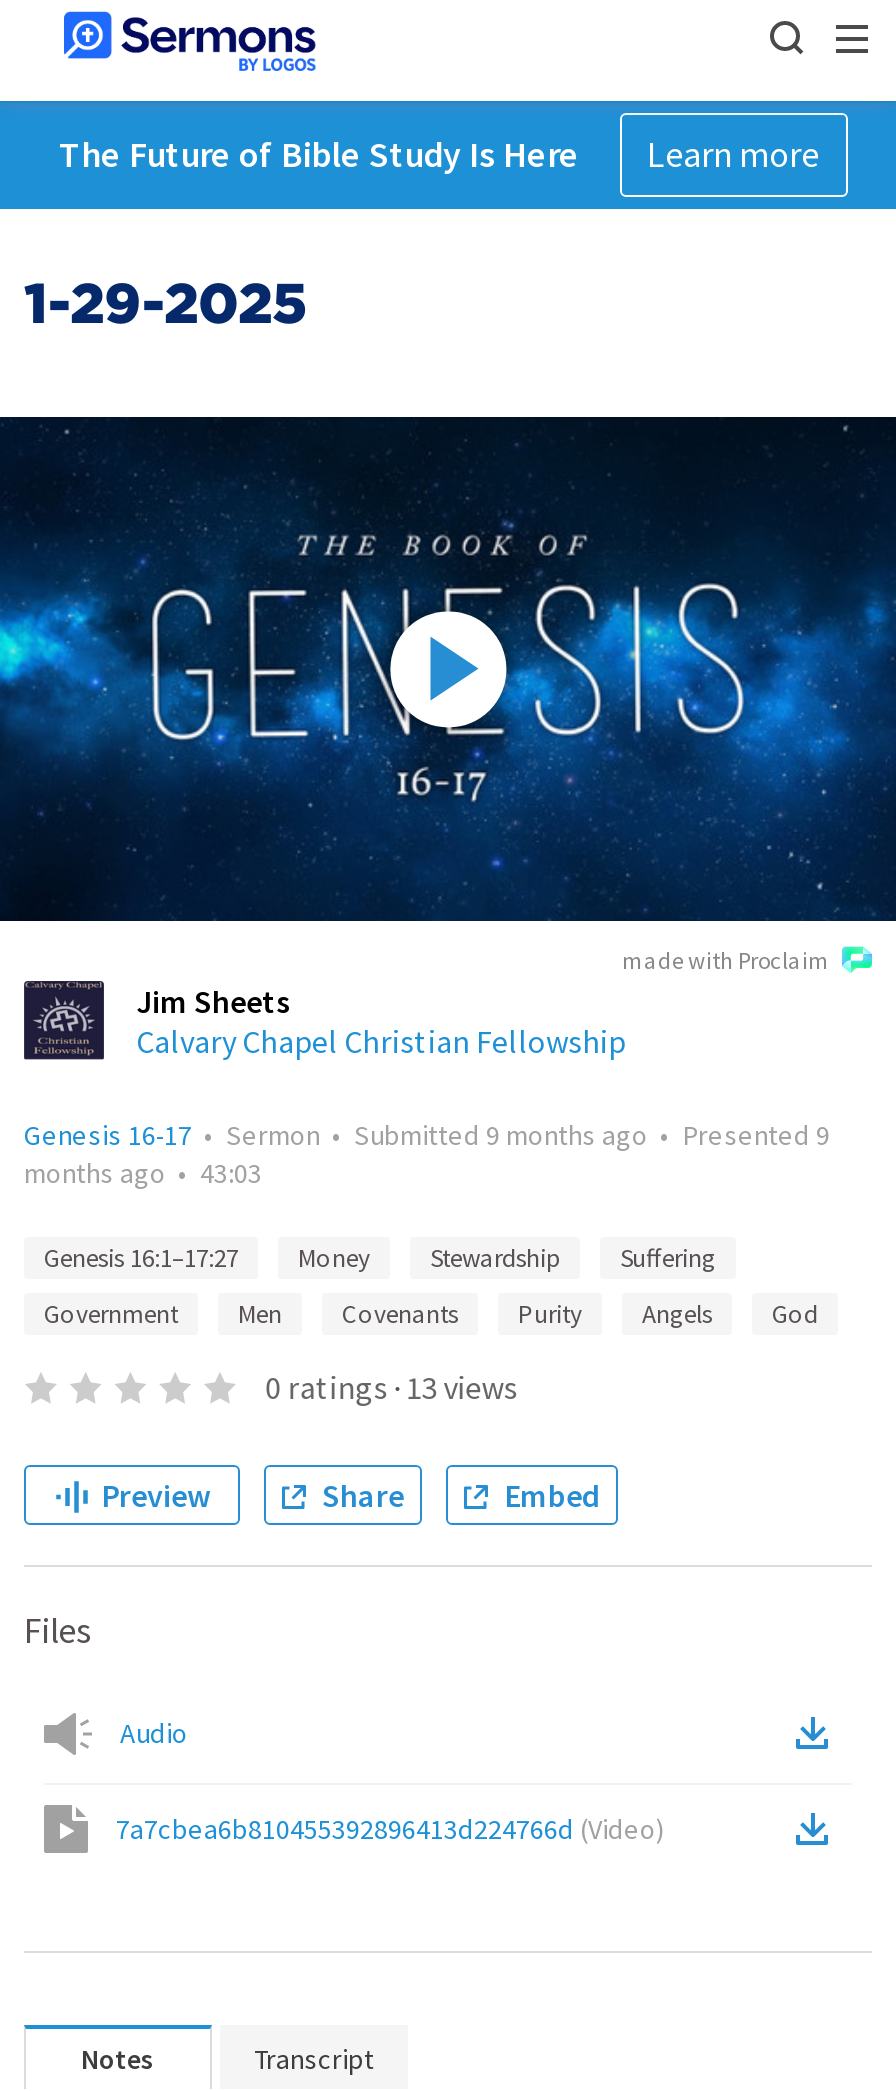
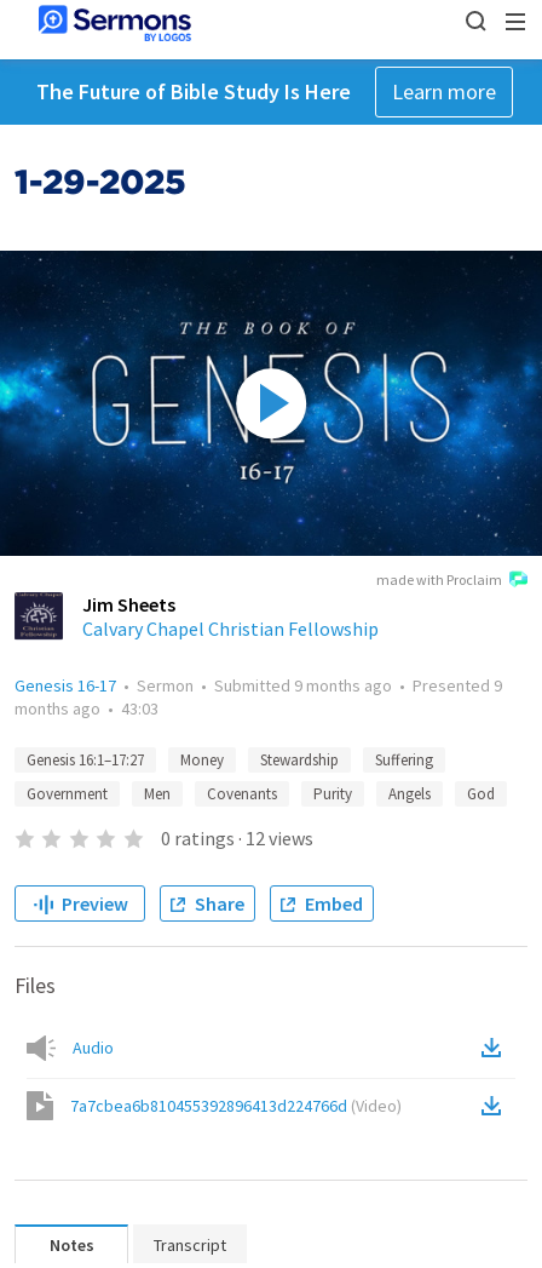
[265,1367,517,1407] 0 ratings · 13 views -> [161,826,313,850] 0 ratings · 12 views

